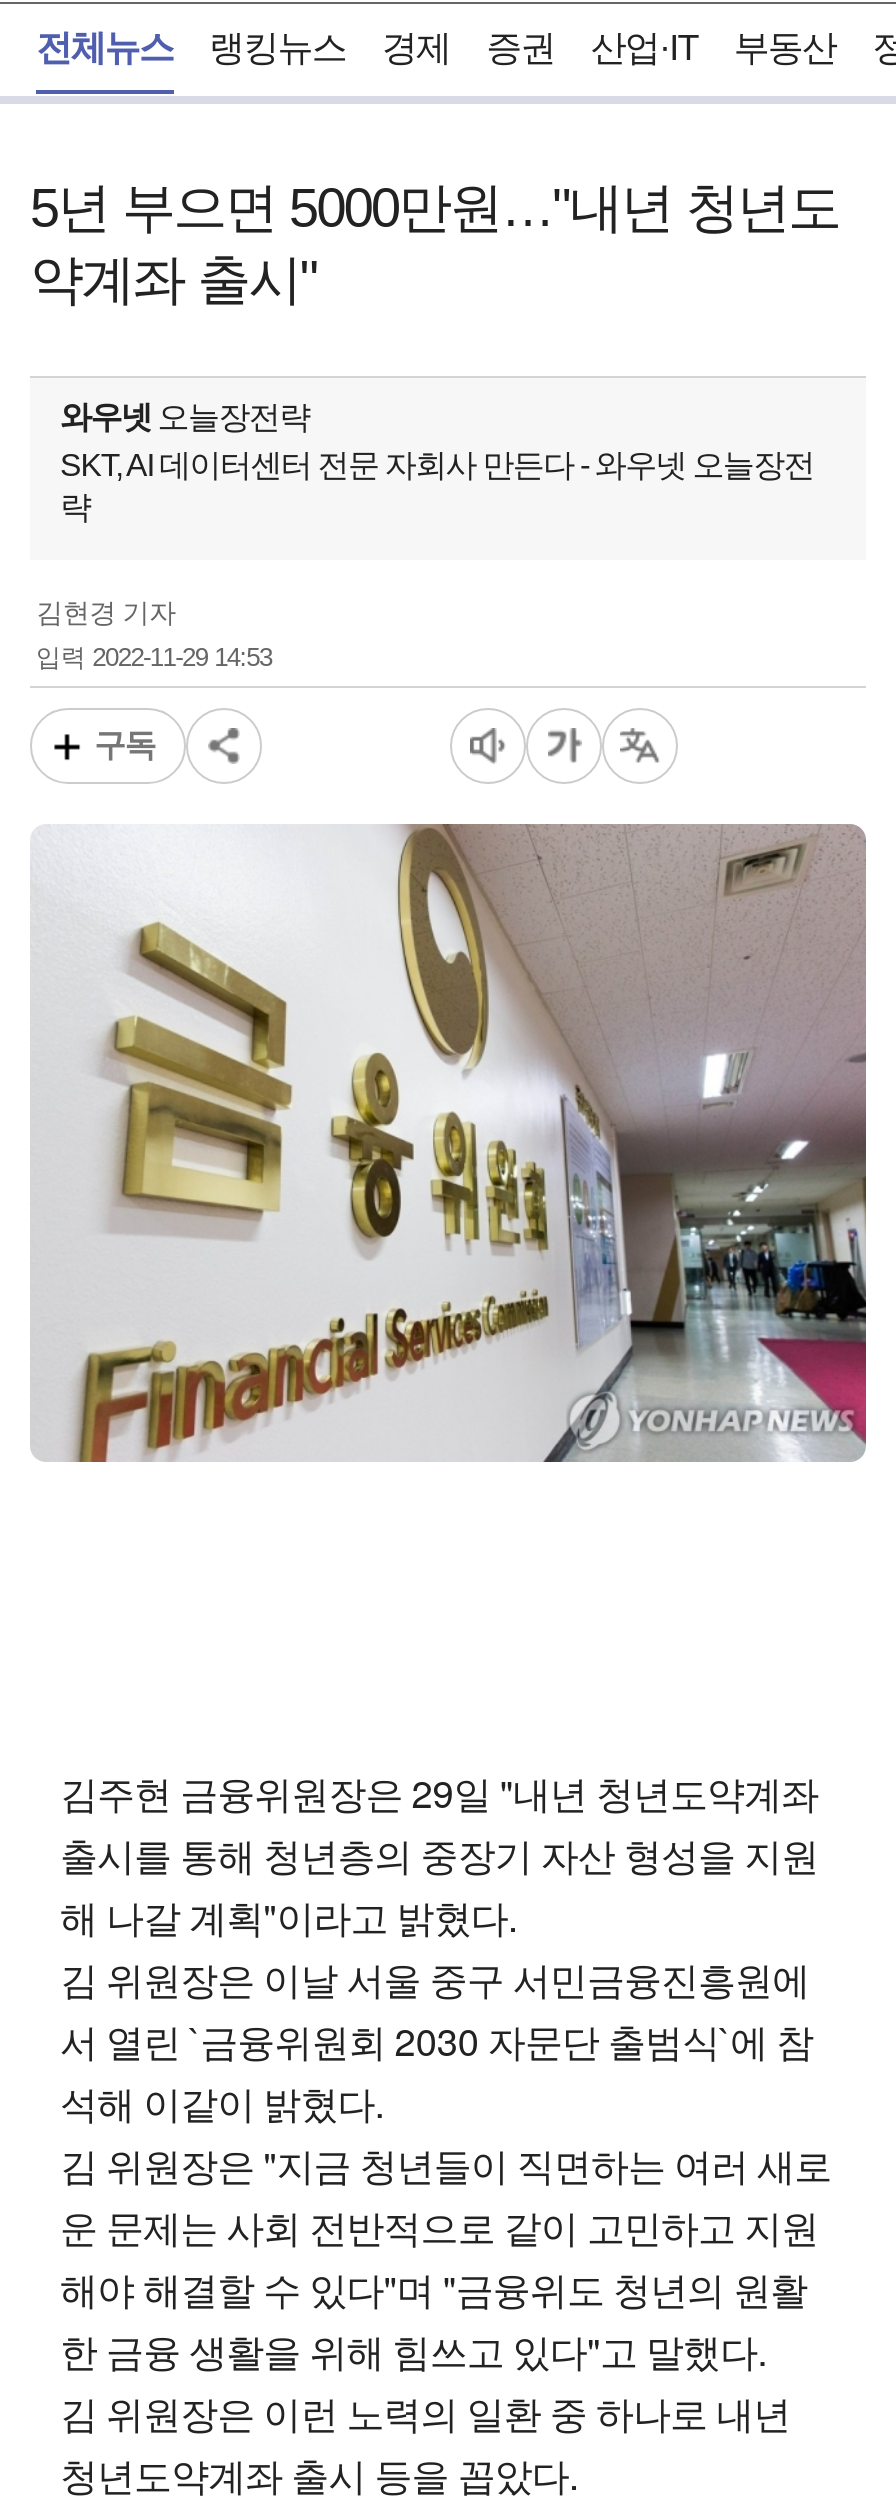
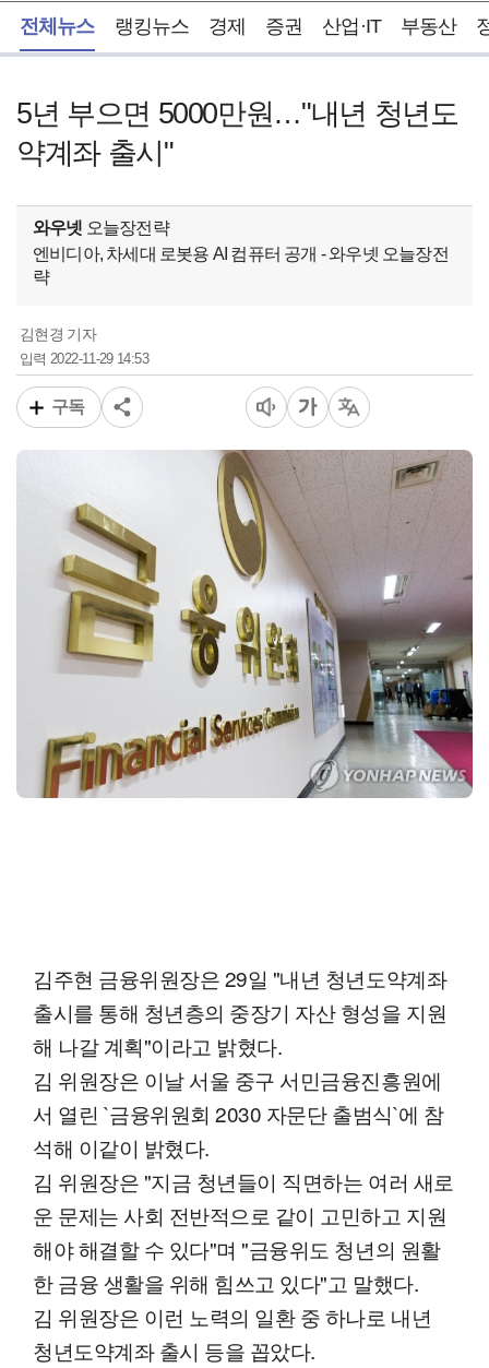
[60,447,814,481] SKT, AI 데이터센터 전문 자회사 만든다 - 와우넷 오늘장전 -> [33,244,448,263] 엔비디아, 차세대 로봇용 AI 컴퓨터 공개 - 와우넷 오늘장전

